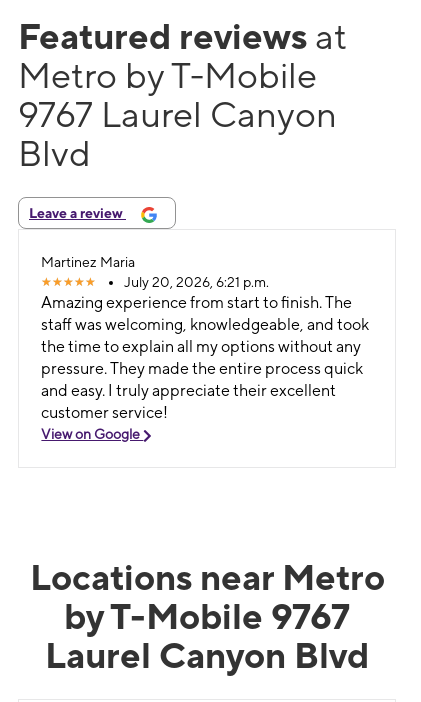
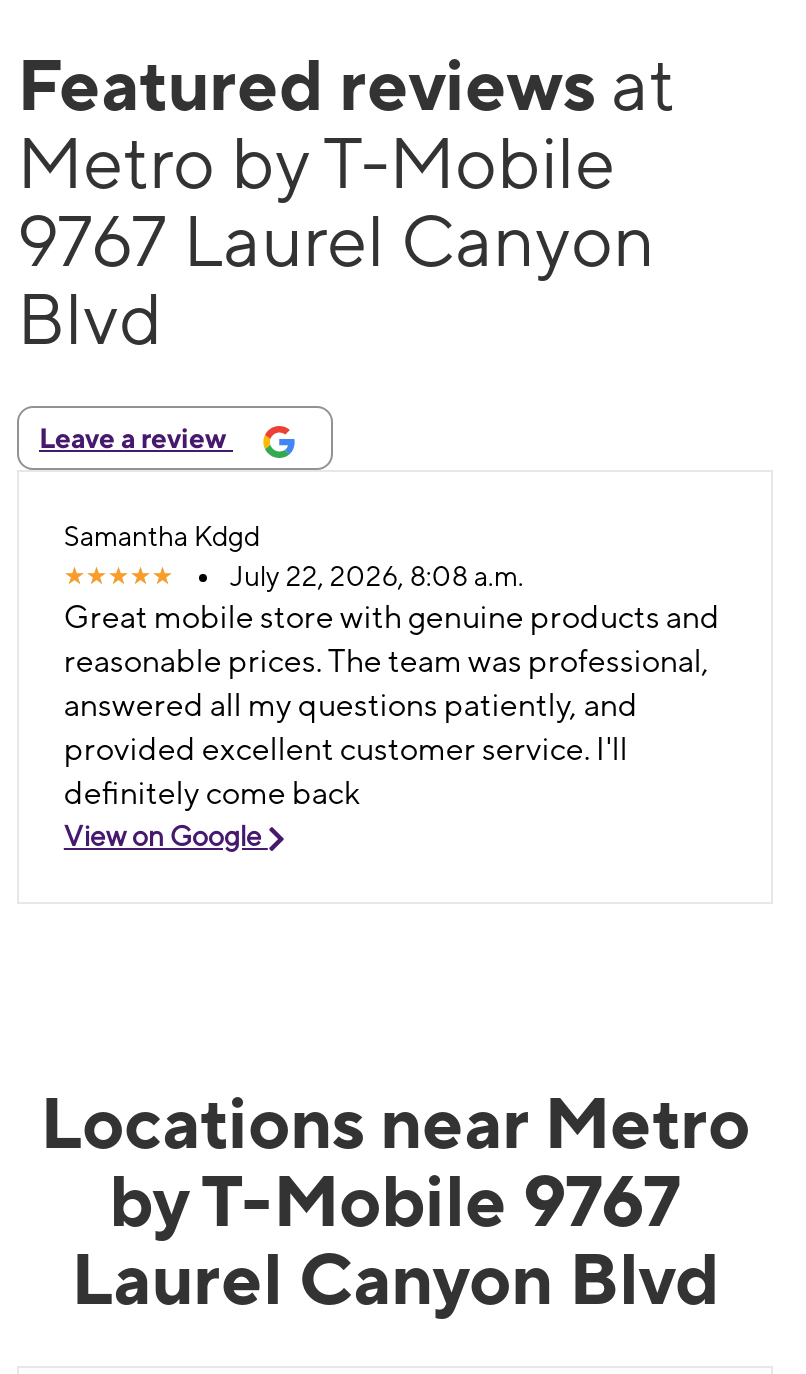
[41,254,369,422] Martinez Maria | July 20, 2026, 6:21 p.m. | Amazing experience from start to finish. The | staff was welcoming, knowledgeable, and took | the time to explain all my options without any | pressure. They made the entire process quick | and easy. I truly appreciate their excellent | customer service! -> [64,521,720,813] Samantha Kdgd | July 22, 2026, 8:08 a.m. | Great mobile store with genuine products and | reasonable prices. The team was professional, | answered all my questions patiently, and | provided excellent customer service. I'll | definitely come back

